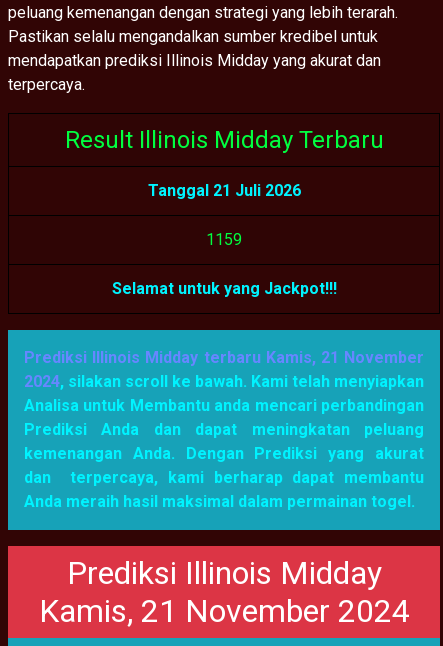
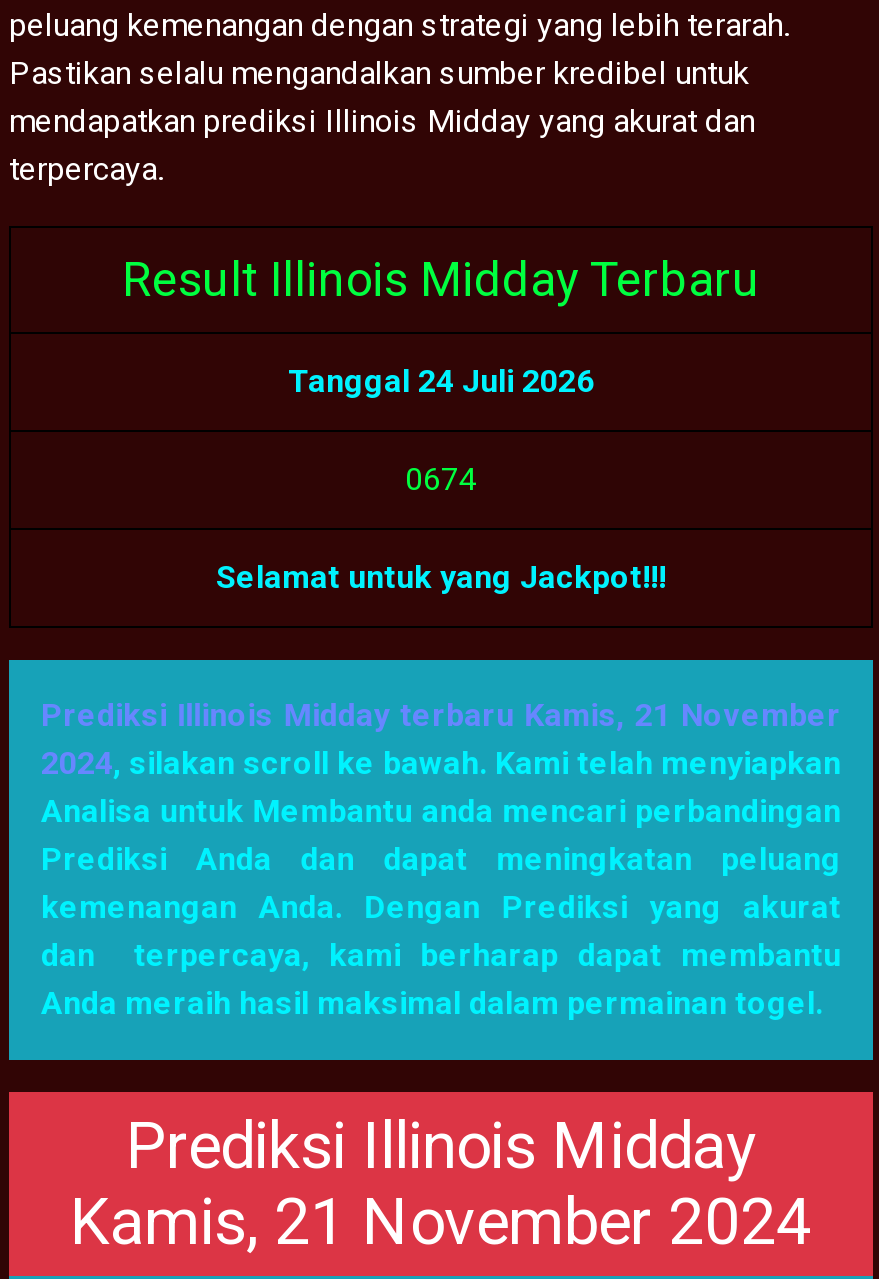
[147,181,300,200] Tanggal 21 Juli 2026 -> [288,362,594,400] Tanggal 24 Juli 2026
[206,230,242,249] 1159 -> [405,460,477,498] 0674

